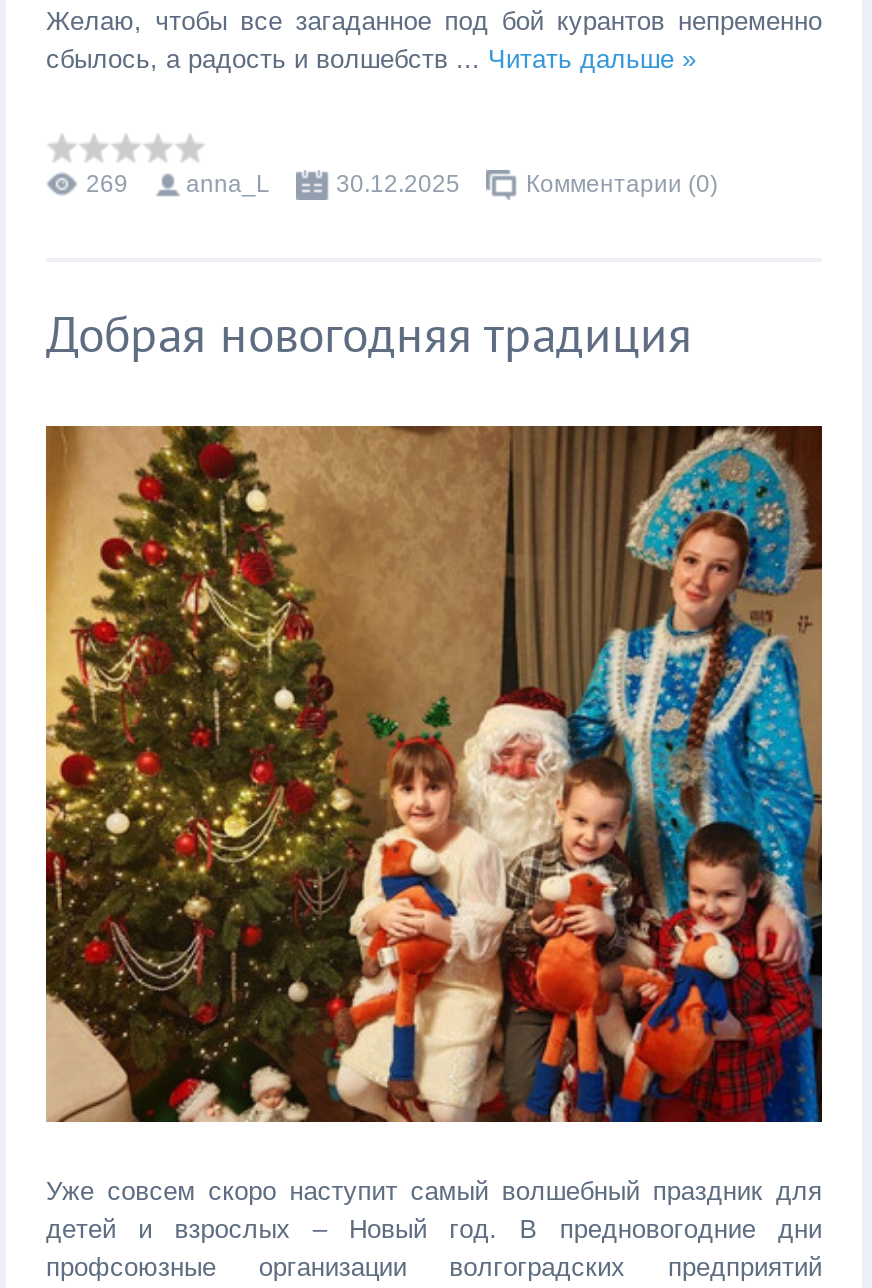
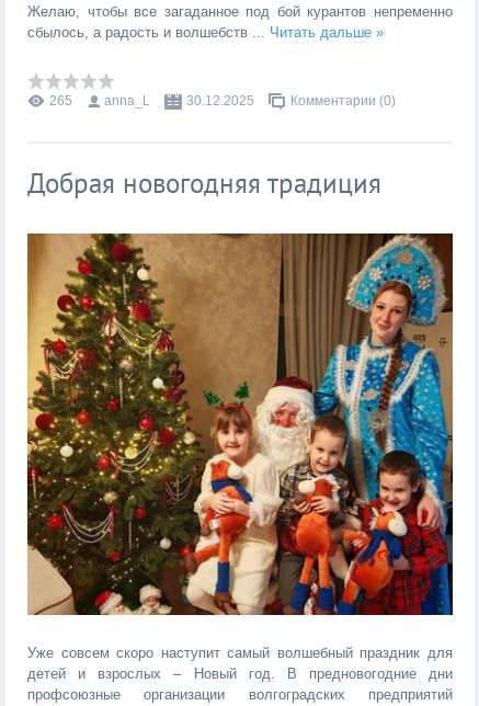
[86,170,128,198] 269 -> [49,93,72,109] 265

